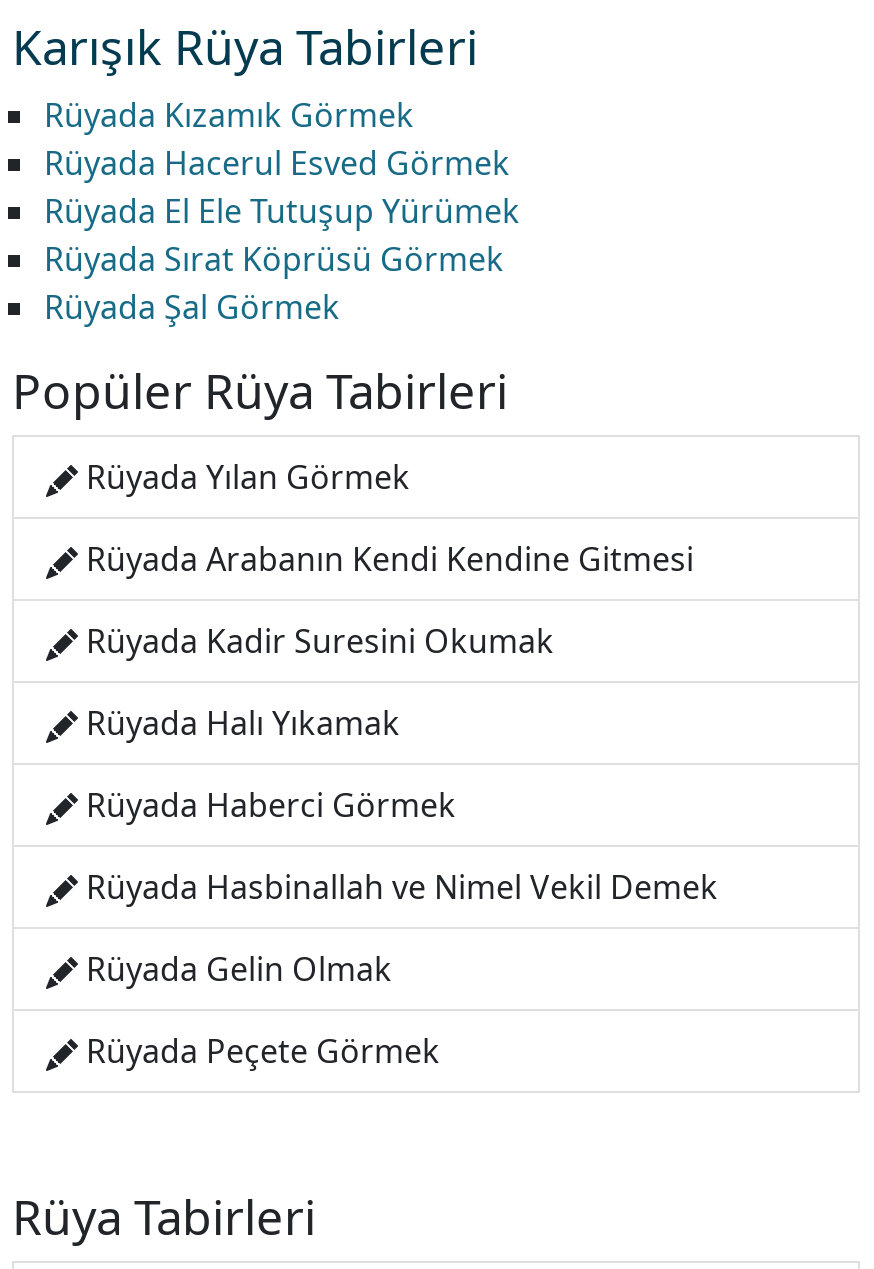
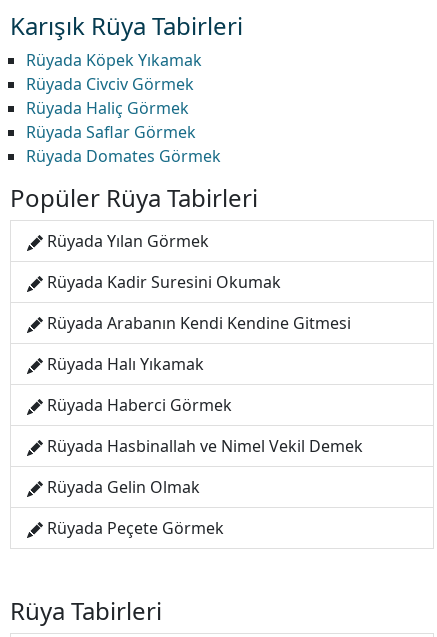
[44,93,520,329] Rüyada Kızamık Görmek | Rüyada Hacerul Esved Görmek | Rüyada El Ele Tutuşup Yürümek | Rüyada Sırat Köprüsü Görmek | Rüyada Şal Görmek -> [26,49,221,167] Rüyada Köpek Yıkamak | Rüyada Civciv Görmek | Rüyada Haliç Görmek | Rüyada Saflar Görmek | Rüyada Domates Görmek
moved [86,537,694,581] -> [47,312,351,334]: Rüyada Arabanın Kendi Kendine Gitmesi
moved [86,619,554,663] -> [47,271,281,293]: Rüyada Kadir Suresini Okumak

